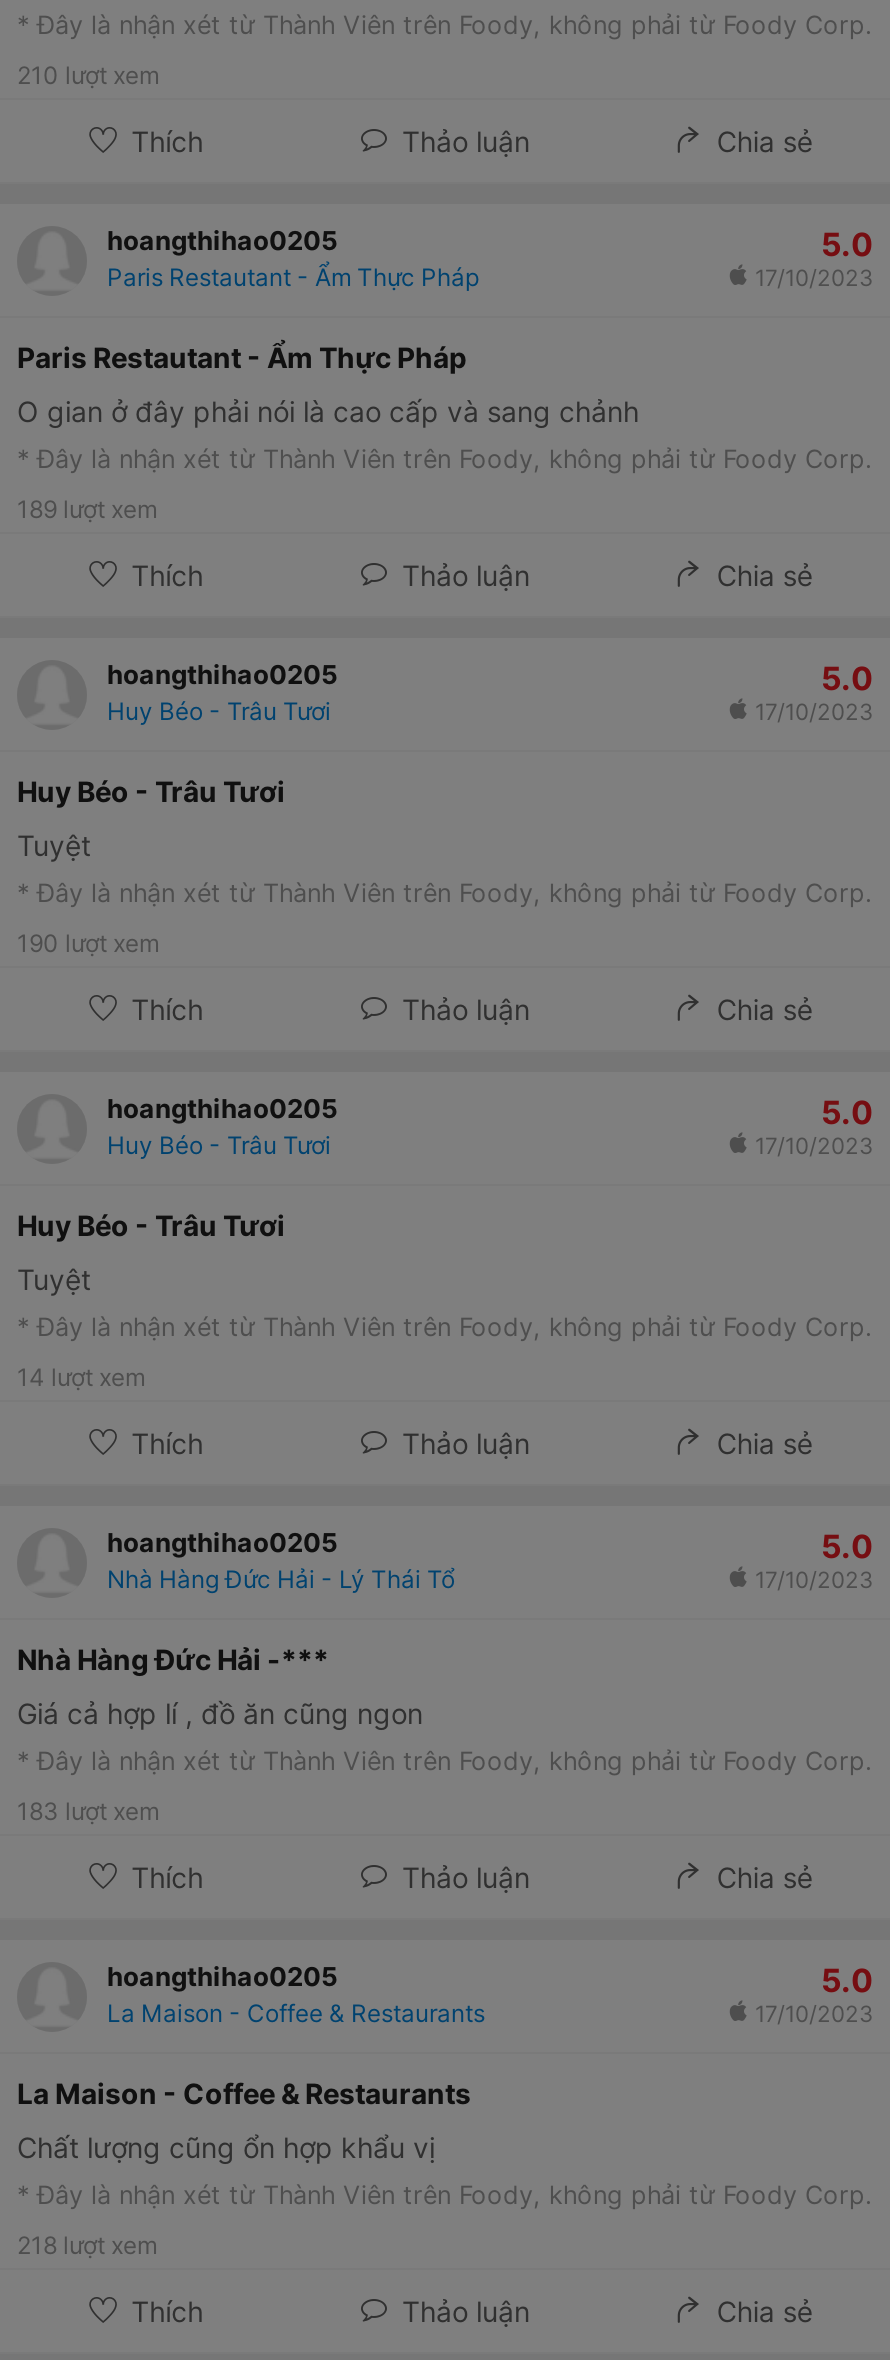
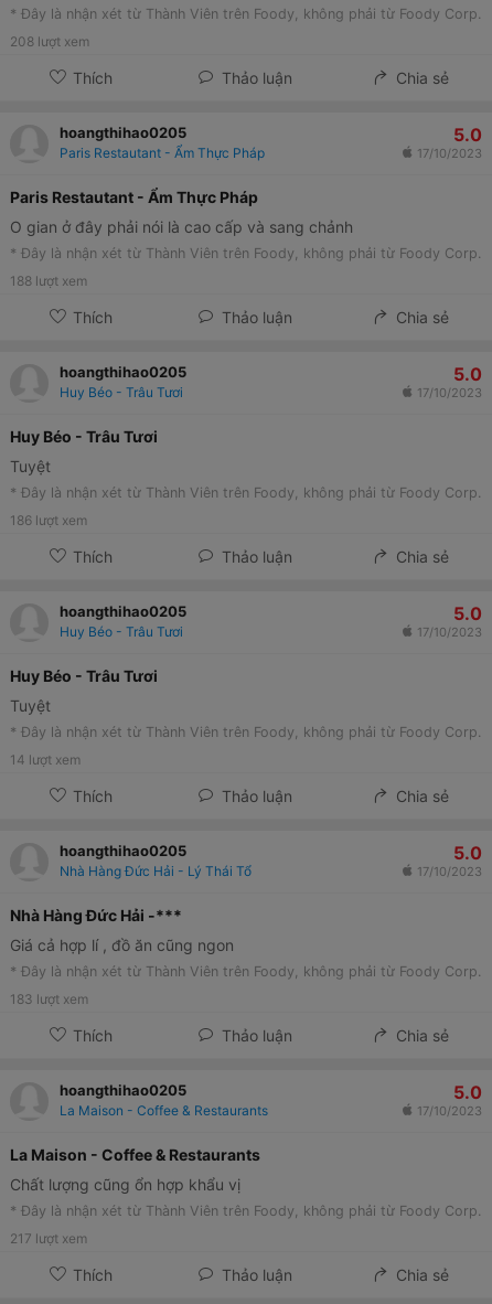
[17,60,159,90] 210 lượt xem -> [10,33,89,50] 208 lượt xem
[17,494,157,524] 189 lượt xem -> [10,272,87,289] 188 lượt xem
[17,928,159,958] 190 lượt xem -> [10,512,87,528] 186 lượt xem
[17,2230,157,2260] 218 lượt xem -> [10,1230,87,1247] 217 lượt xem

